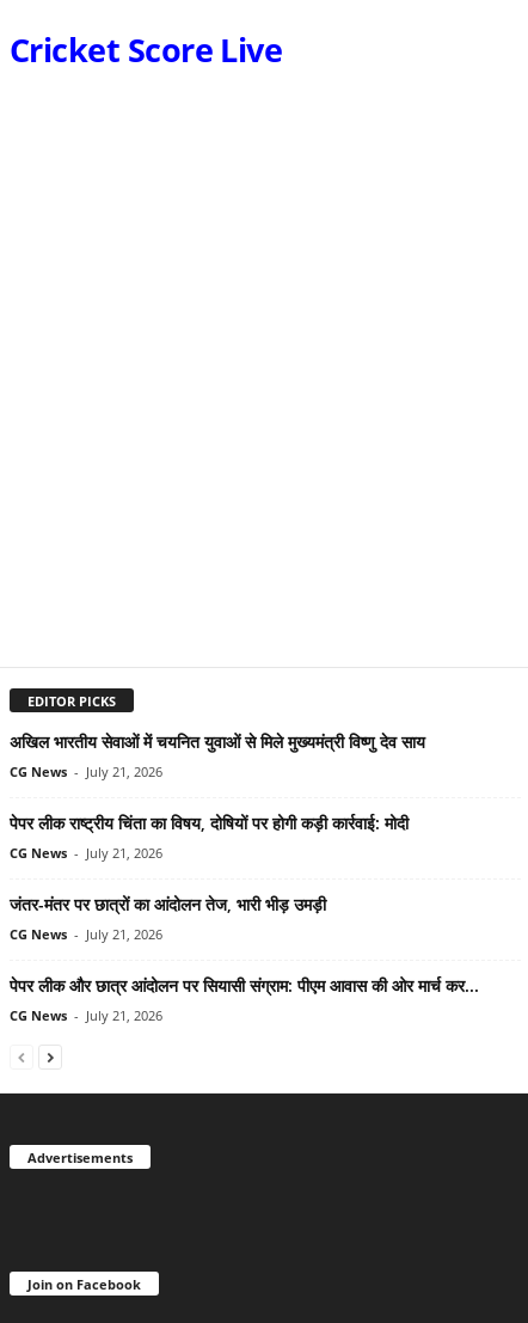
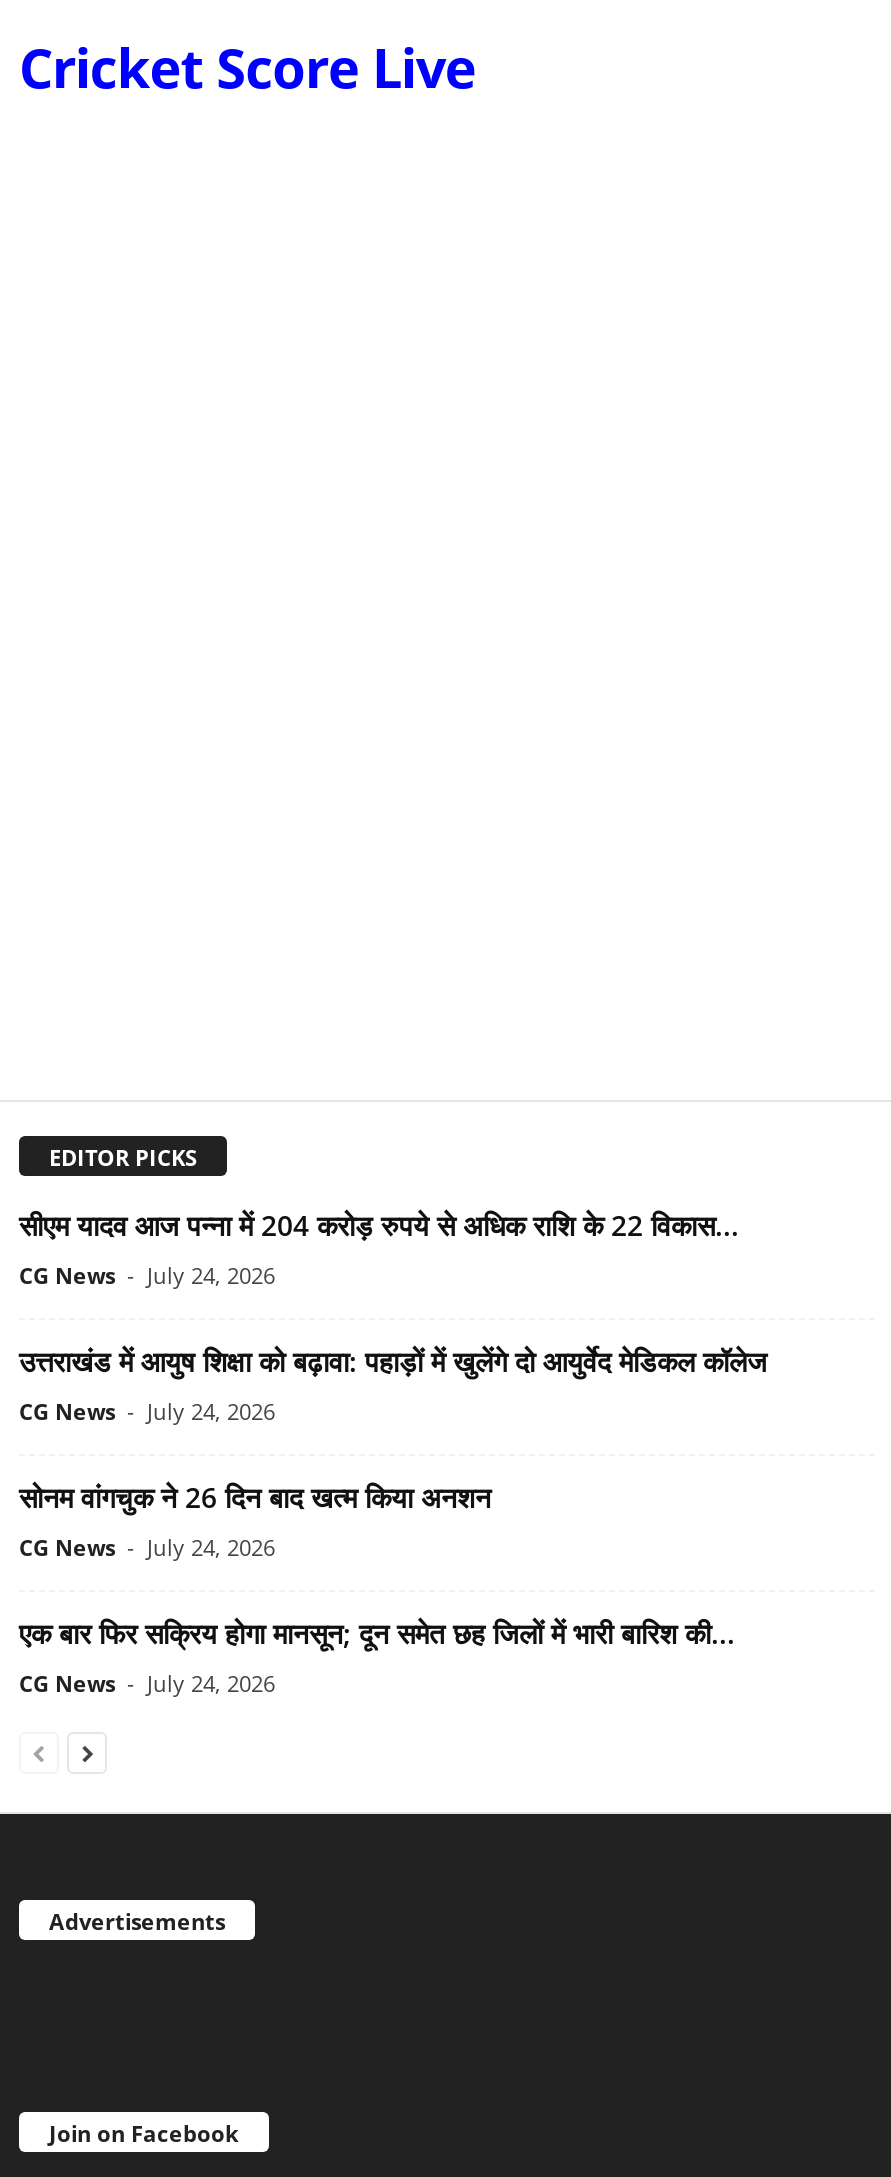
[10,730,425,781] अखिल भारतीय सेवाओं में चयनित युवाओं से मिले मुख्यमंत्री विष्णु देव साय | CG News - July 21, 2026 -> [19,1206,739,1290] सीएम यादव आज पन्ना में 204 करोड़ रुपये से अधिक राशि के 22 विकास... | CG News - July 24, 2026
[10,812,409,862] पेपर लीक राष्ट्रीय चिंता का विषय, दोषियों पर होगी कड़ी कार्रवाई: मोदी | CG News - July 21, 2026 -> [19,1342,767,1426] उत्तराखंड में आयुष शिक्षा को बढ़ावा: पहाड़ों में खुलेंगे दो आयुर्वेद मेडिकल कॉलेज | CG News - July 24, 2026
[10,893,326,943] जंतर-मंतर पर छात्रों का आंदोलन तेज, भारी भीड़ उमड़ी | CG News - July 21, 2026 -> [19,1478,491,1562] सोनम वांगचुक ने 26 दिन बाद खत्म किया अनशन | CG News - July 24, 2026
[10,974,479,1024] पेपर लीक और छात्र आंदोलन पर सियासी संग्राम: पीएम आवास की ओर मार्च कर... | CG News - July 21, 2026 -> [19,1614,735,1698] एक बार फिर सक्रिय होगा मानसून; दून समेत छह जिलों में भारी बारिश की... | CG News - July 24, 2026

